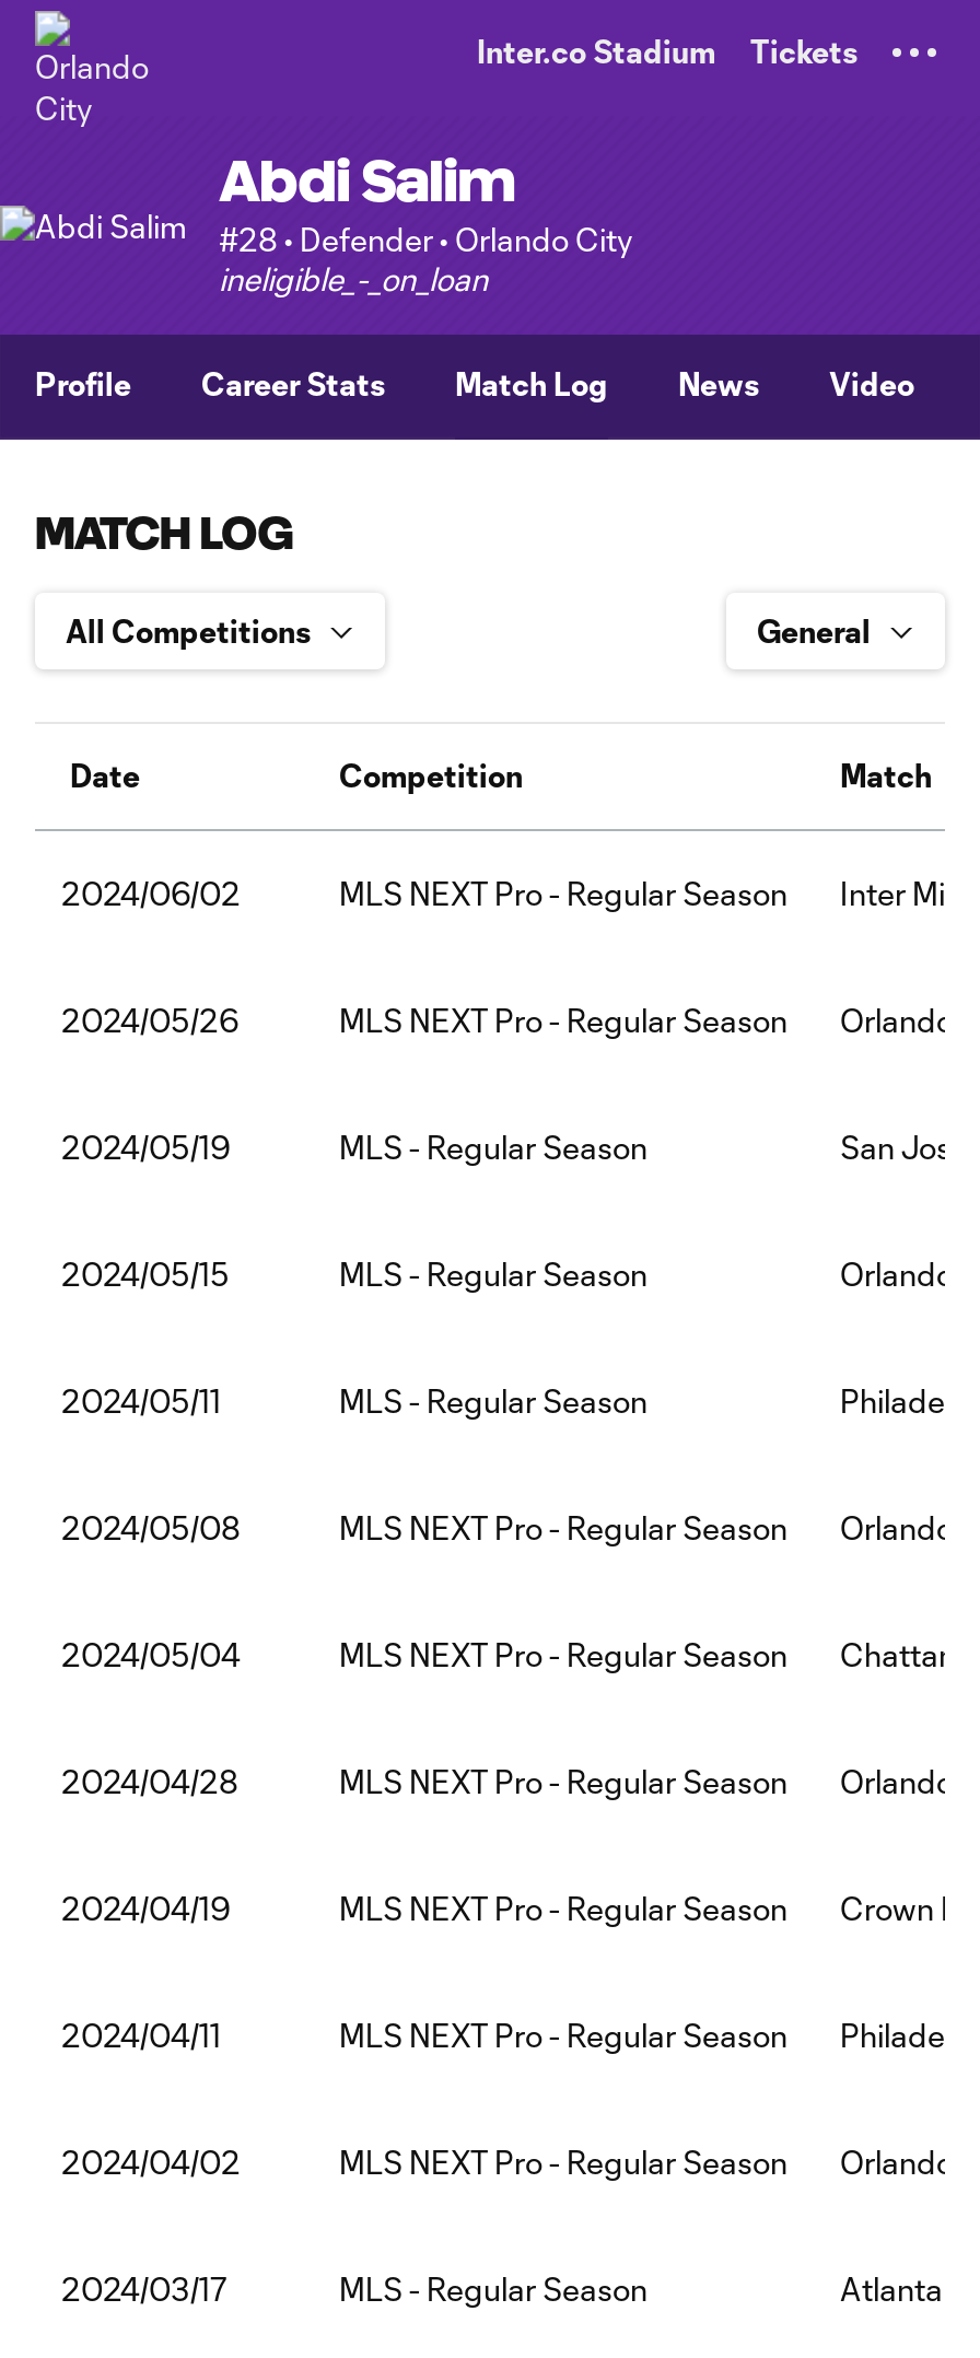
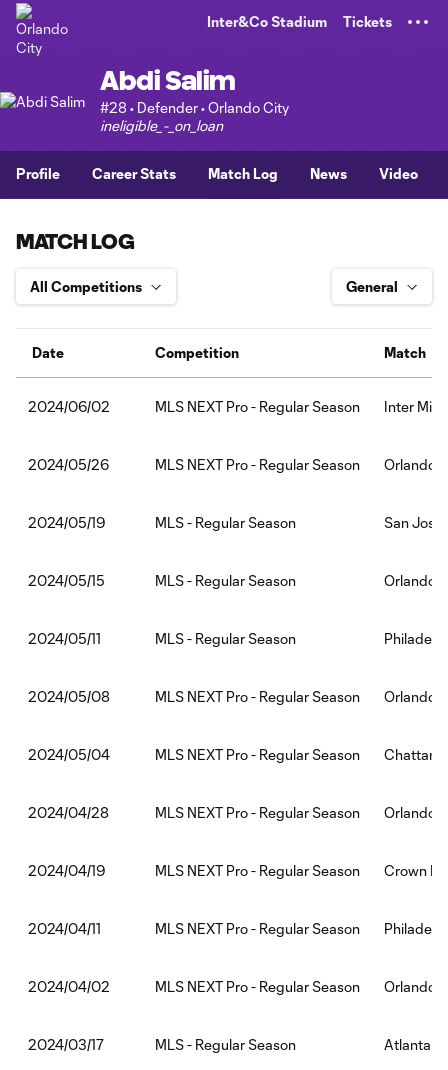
[477,33,715,70] Inter.co Stadium -> [207,13,327,30] Inter&Co Stadium

